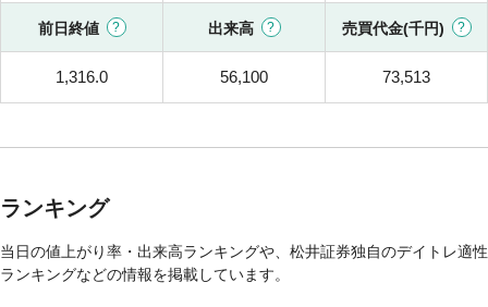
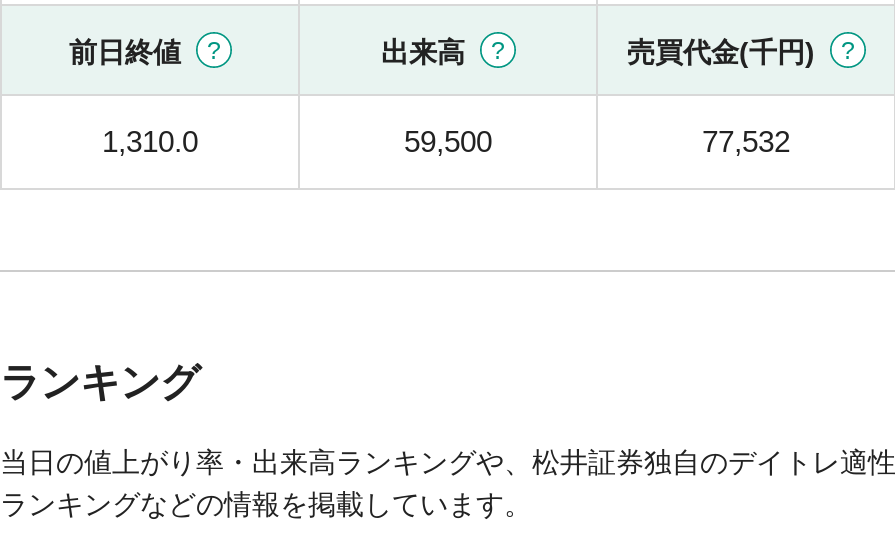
[56,68,108,86] 1,316.0 -> [102,125,198,159] 1,310.0
[220,68,268,86] 56,100 -> [404,125,492,159] 59,500
[382,68,430,86] 73,513 -> [702,125,790,159] 77,532

